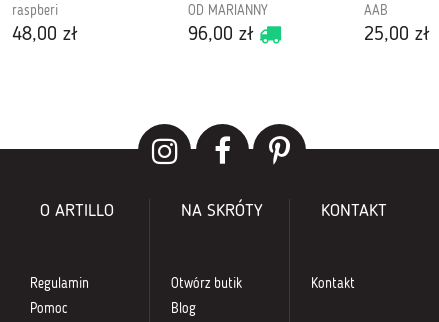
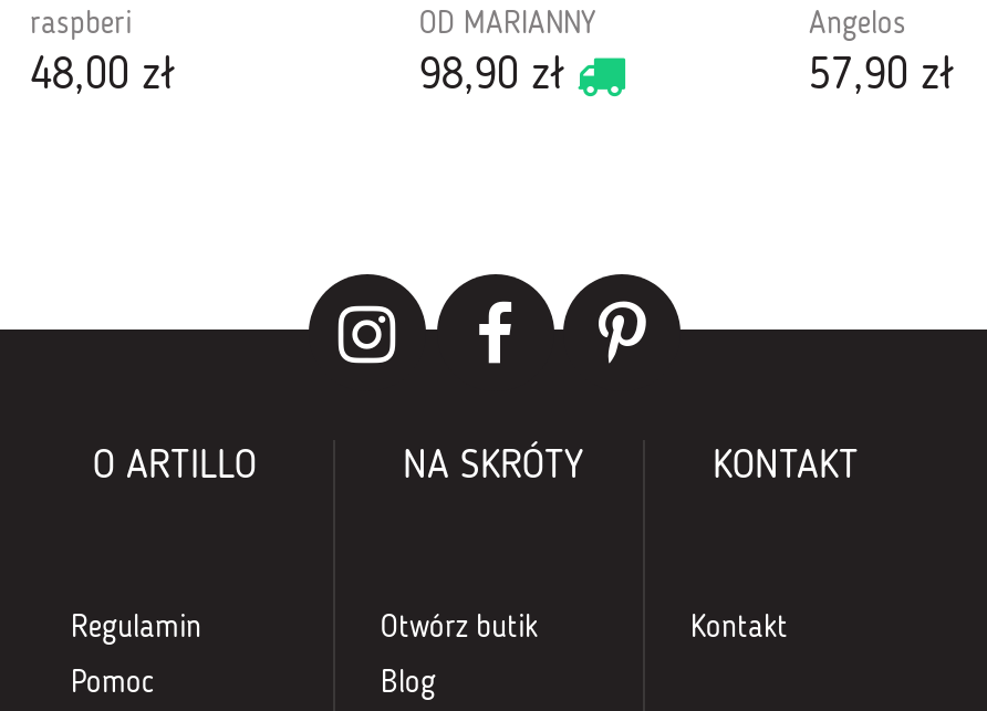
[364,4,430,45] AAB | 25,00 zł -> [809,10,955,100] Angelos | 57,90 zł
[188,25,254,45] 96,00 zł -> [419,56,565,100] 98,90 zł

